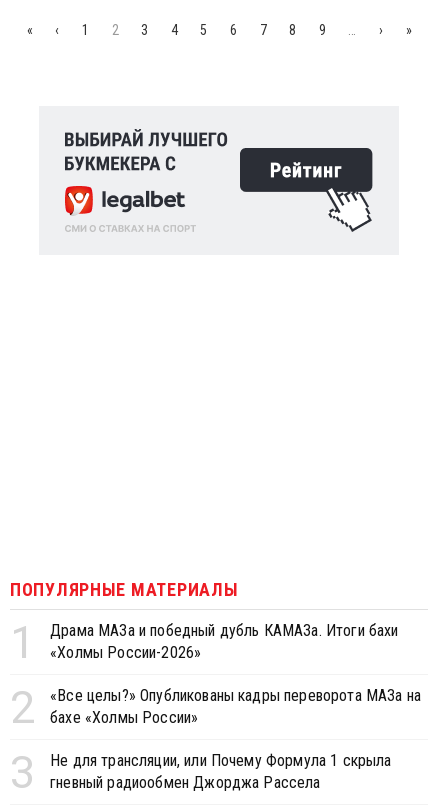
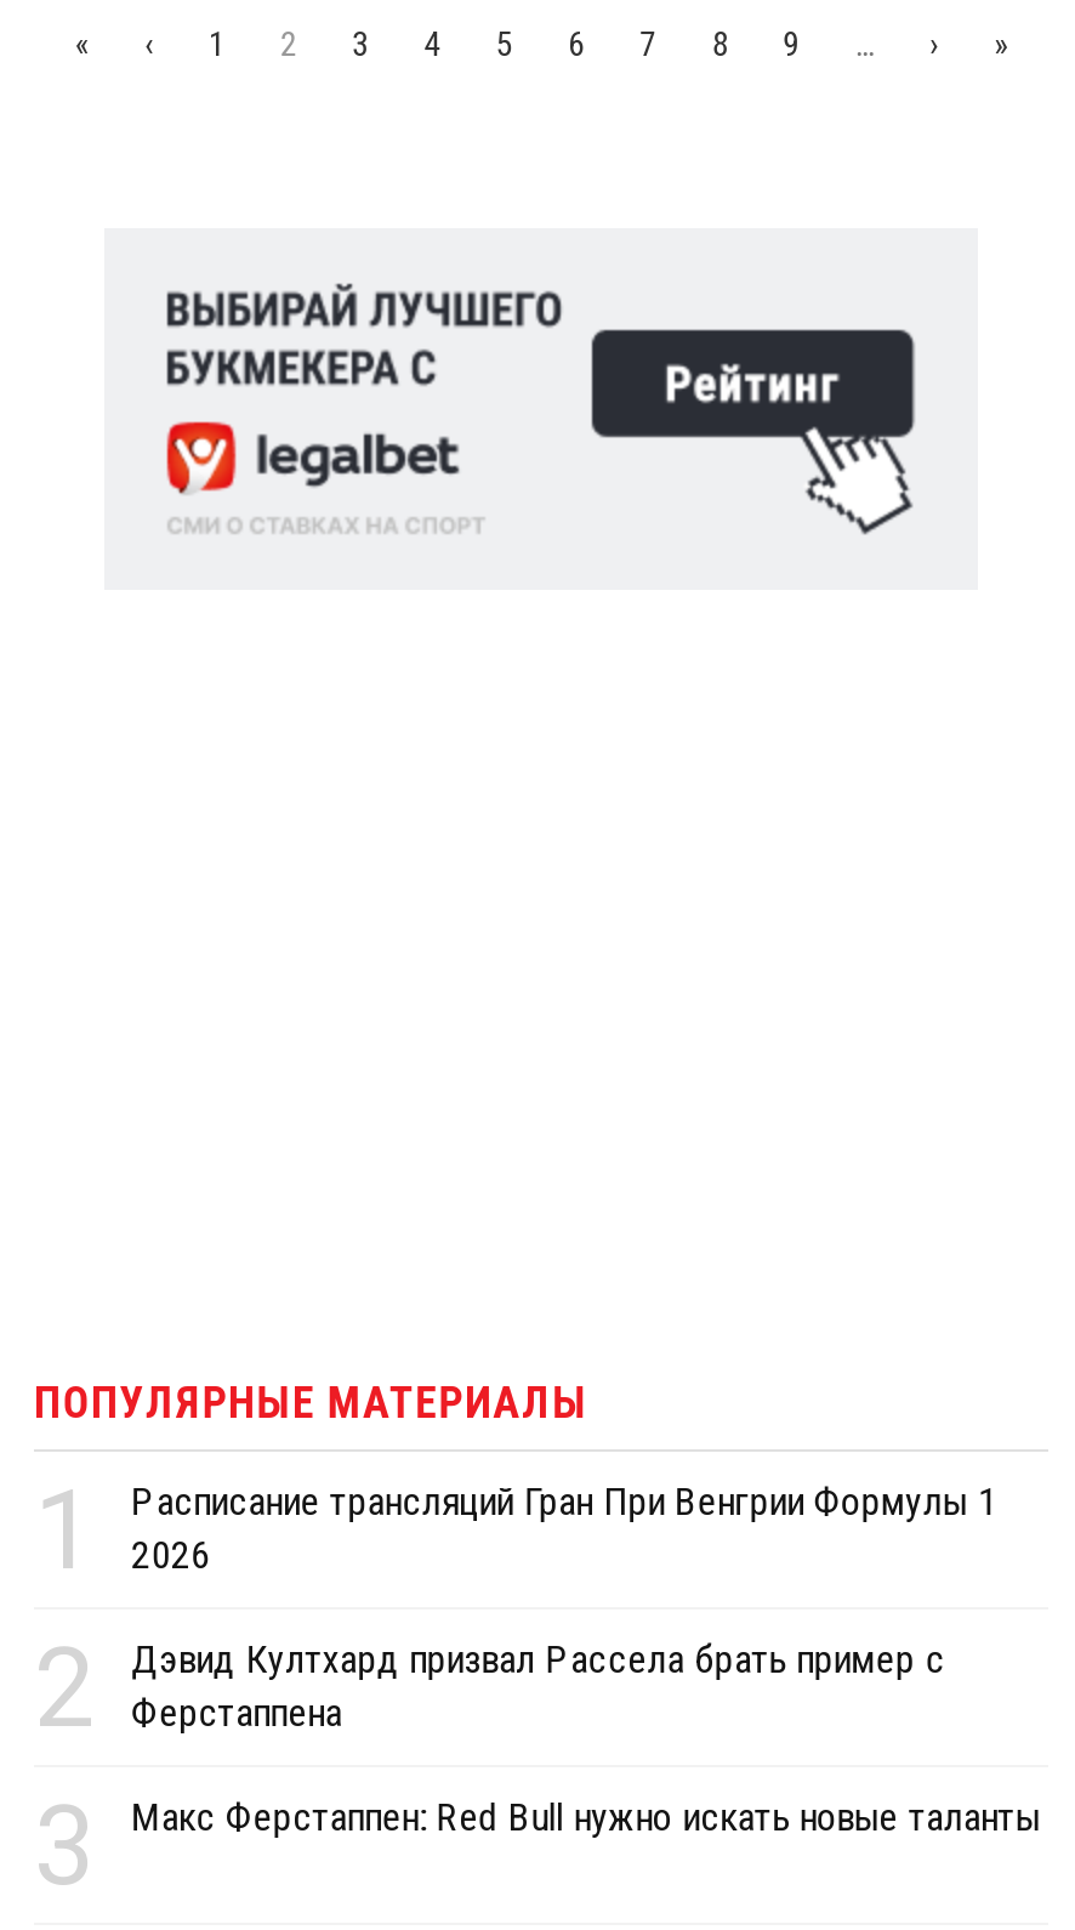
[50,621,398,662] Драма МАЗа и победный дубль КАМАЗа. Итоги бахи | «Холмы России-2026» -> [132,1478,997,1578] Расписание трансляций Гран При Венгрии Формулы 1 | 2026
[50,686,421,727] «Все целы?» Опубликованы кадры переворота МАЗа на | бахе «Холмы России» -> [132,1636,945,1736] Дэвид Култхард призвал Рассела брать пример с | Ферстаппена
[50,751,391,792] Не для трансляции, или Почему Формула 1 скрыла | гневный радиообмен Джорджа Рассела -> [132,1794,1040,1840] Макс Ферстаппен: Red Bull нужно искать новые таланты

